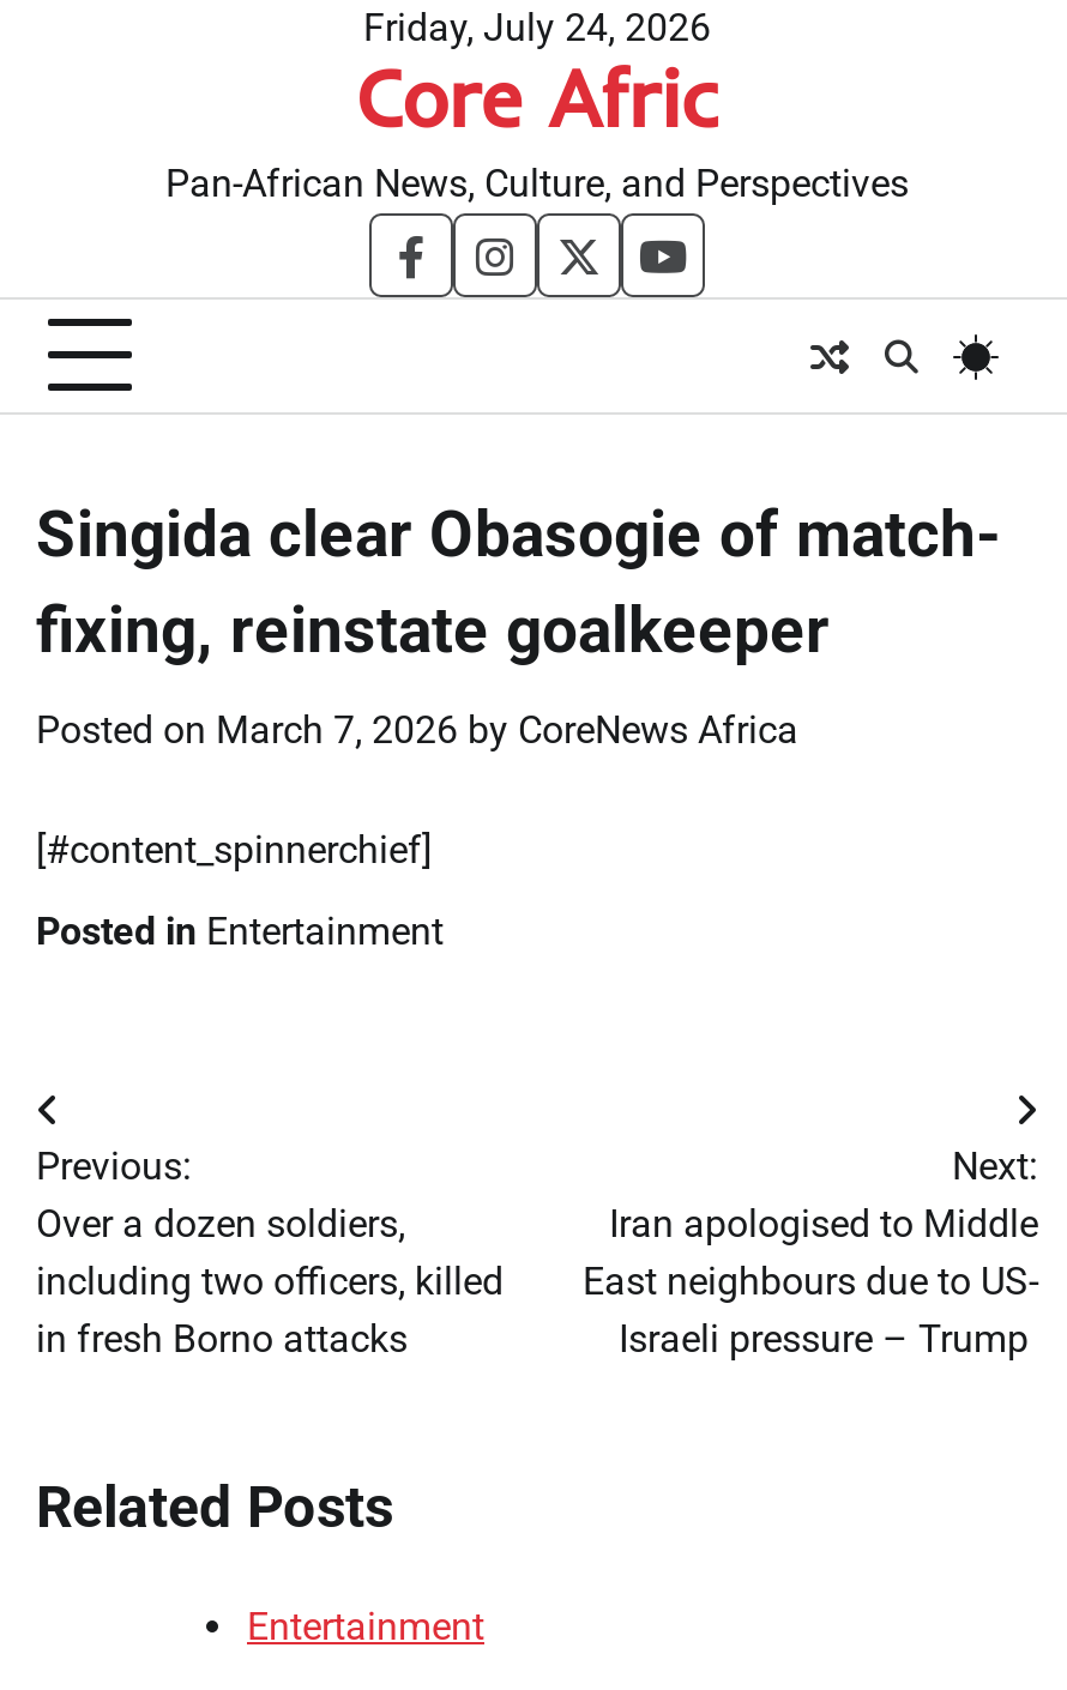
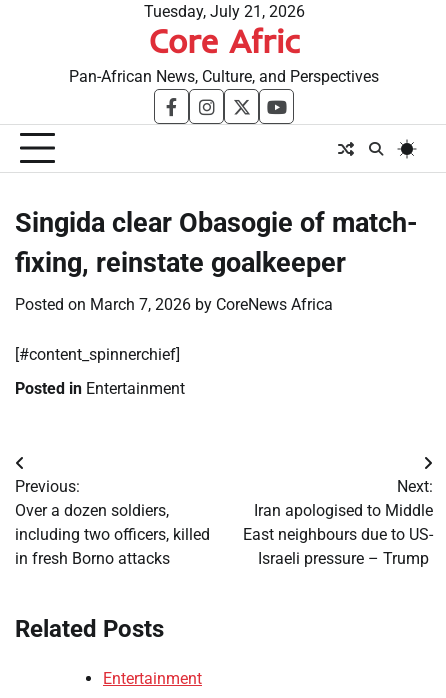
[363,5,711,50] Friday, July 24, 2026 -> [143,2,304,21] Tuesday, July 21, 2026

